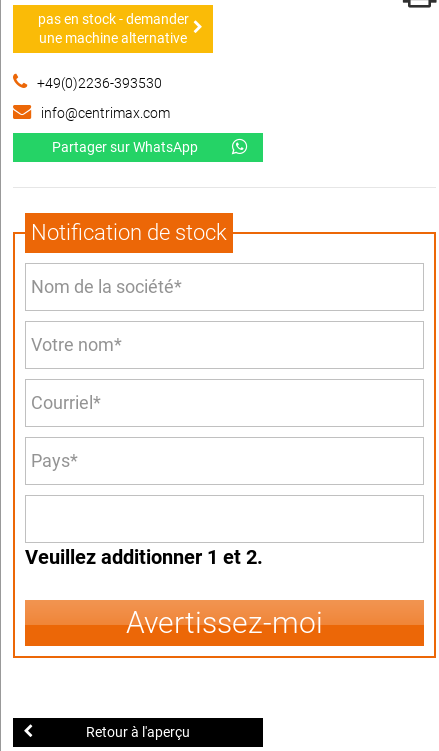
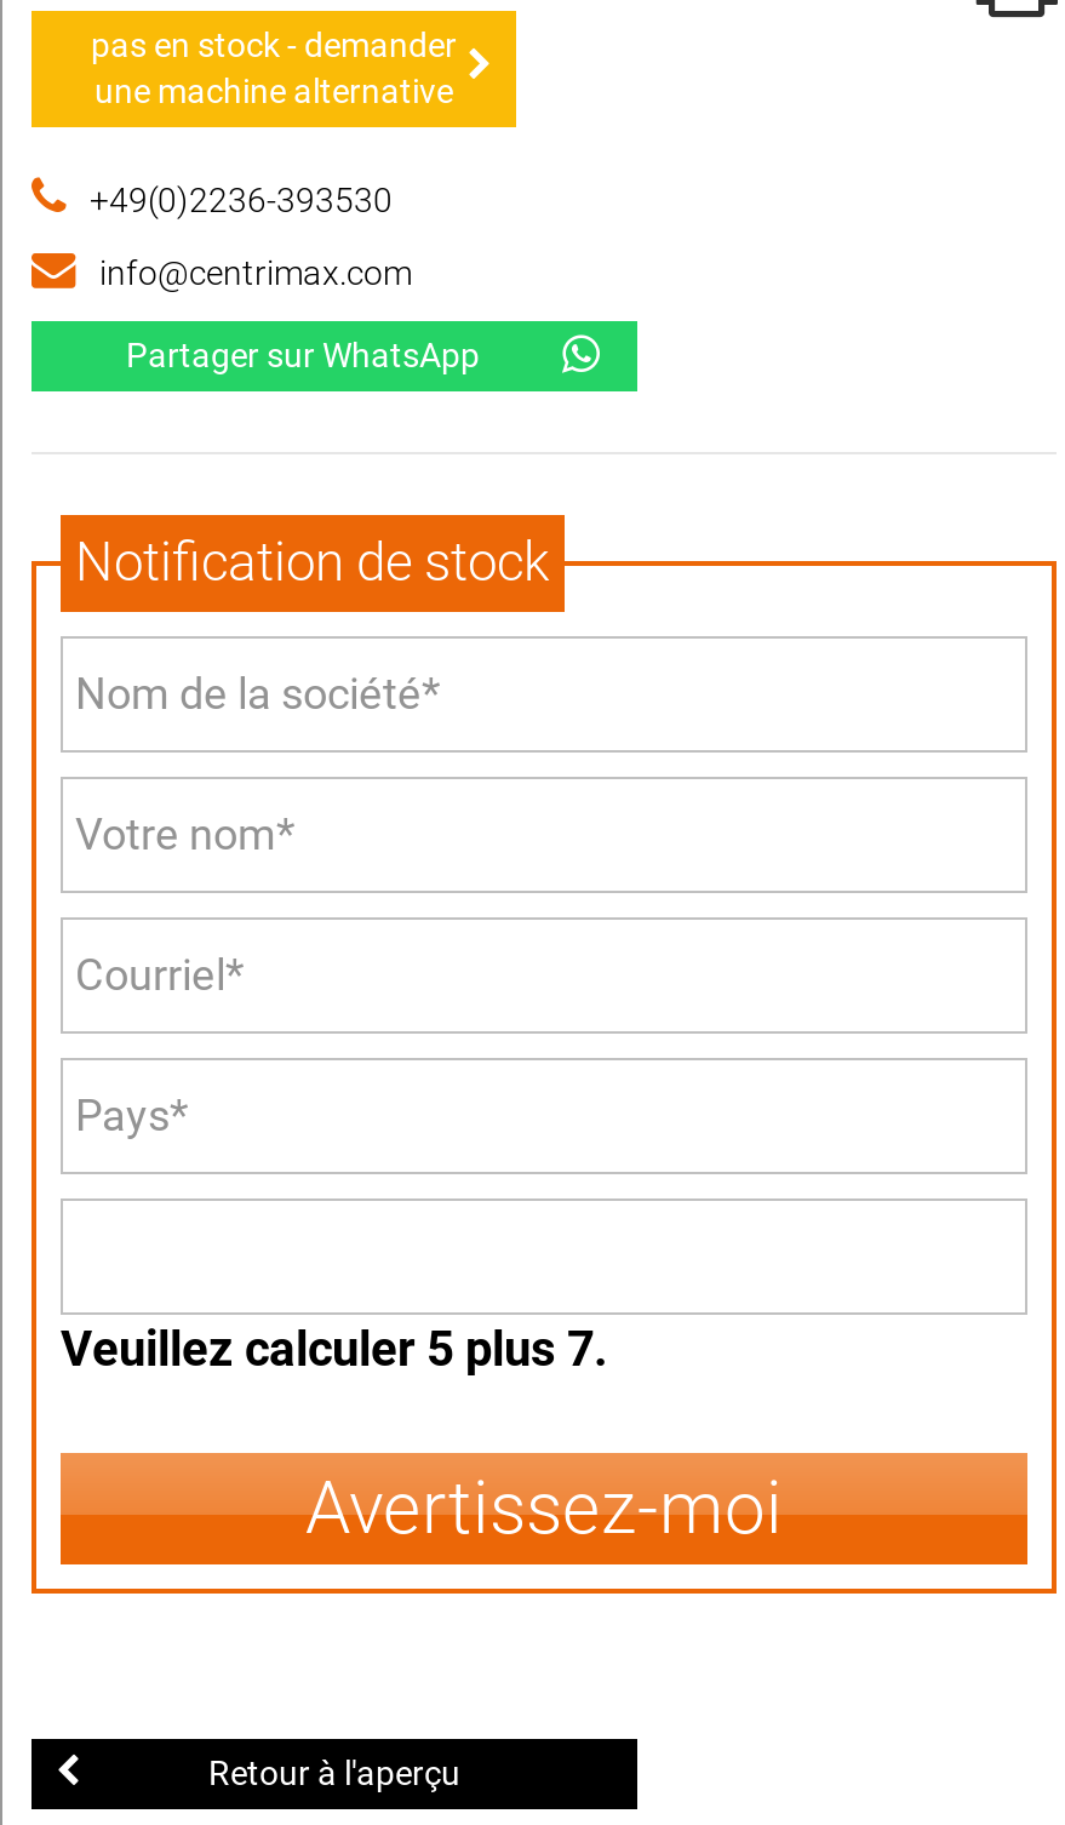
[25,545,263,569] Veuillez additionner 1 et 2. -> [61,1321,608,1379] Veuillez calculer 5 plus 7.

